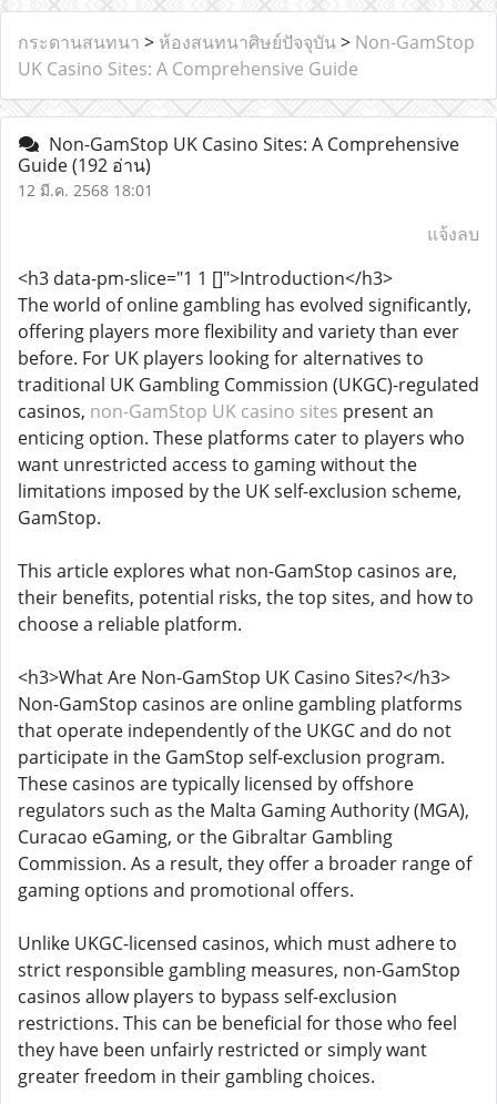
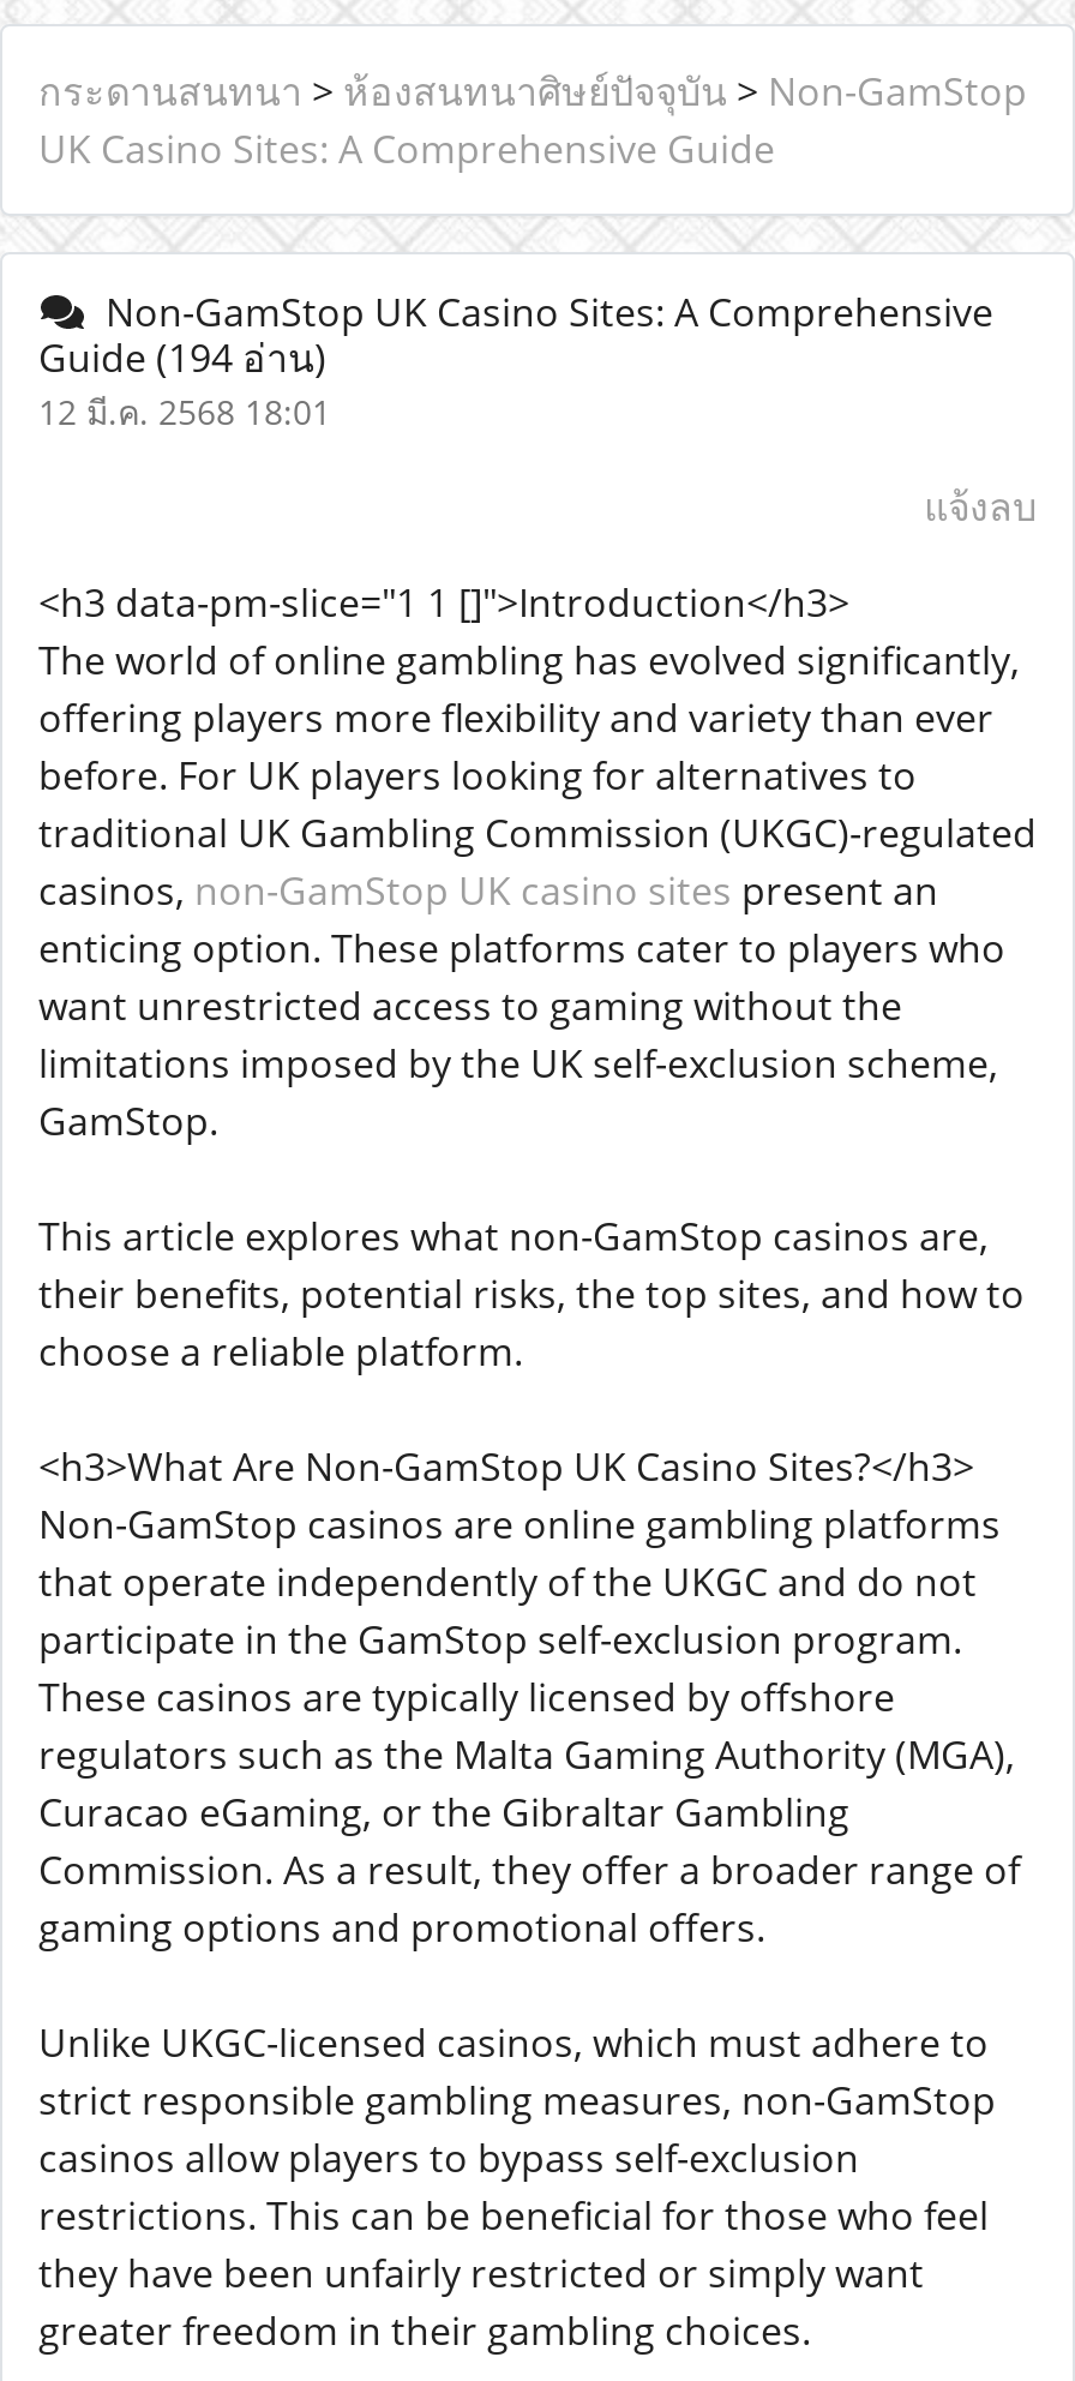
[18,153,151,177] Guide (192 อ่าน) -> [38,331,326,384] Guide (194 อ่าน)

